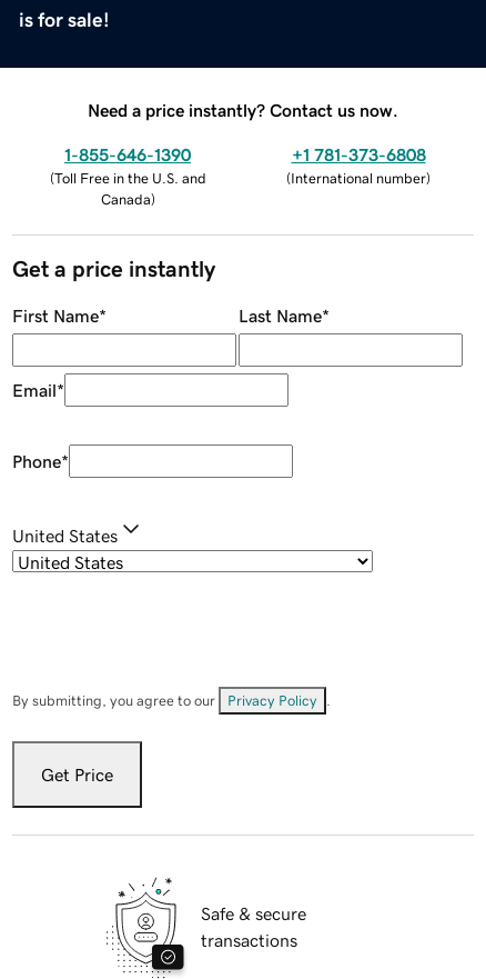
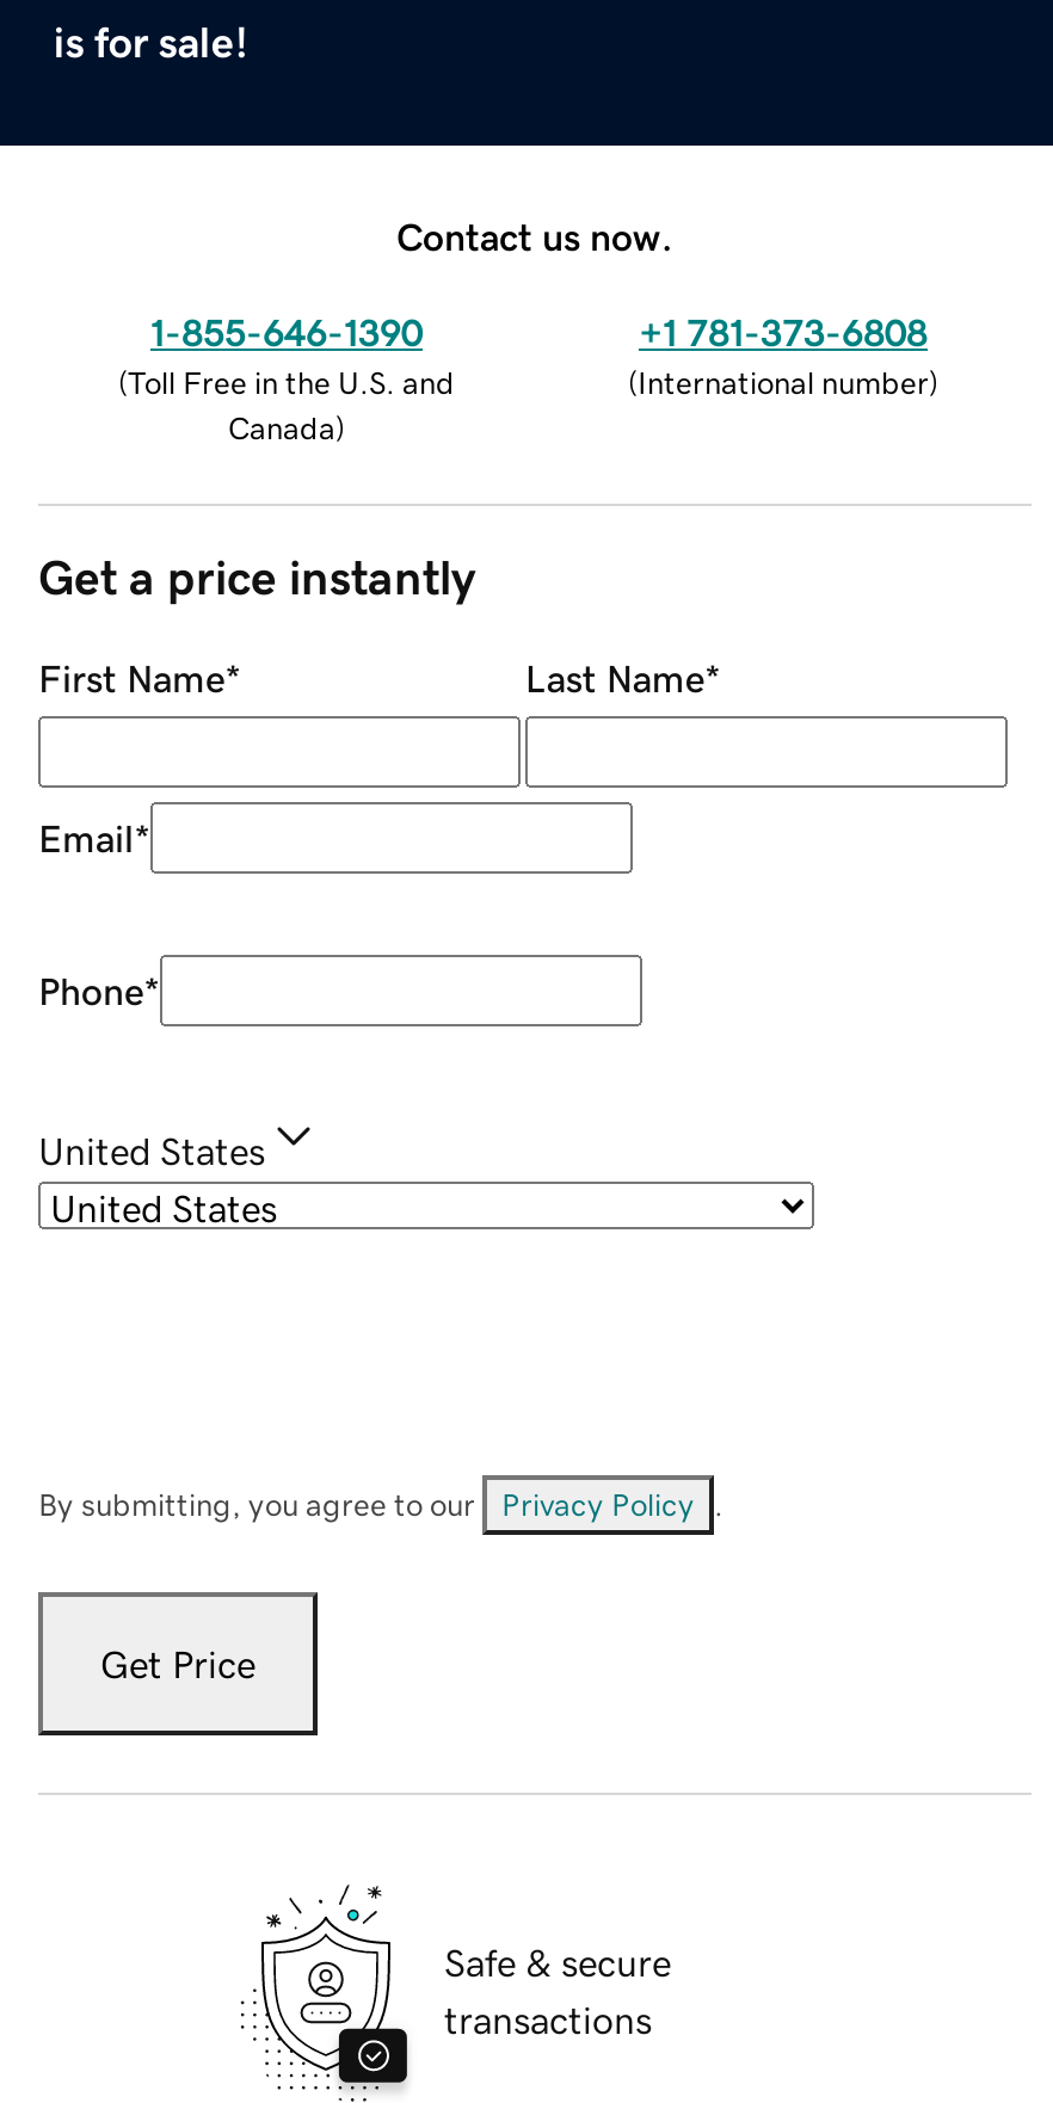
[88,101,398,118] Need a price instantly? Contact us now. -> [396,216,673,254] Contact us now.

